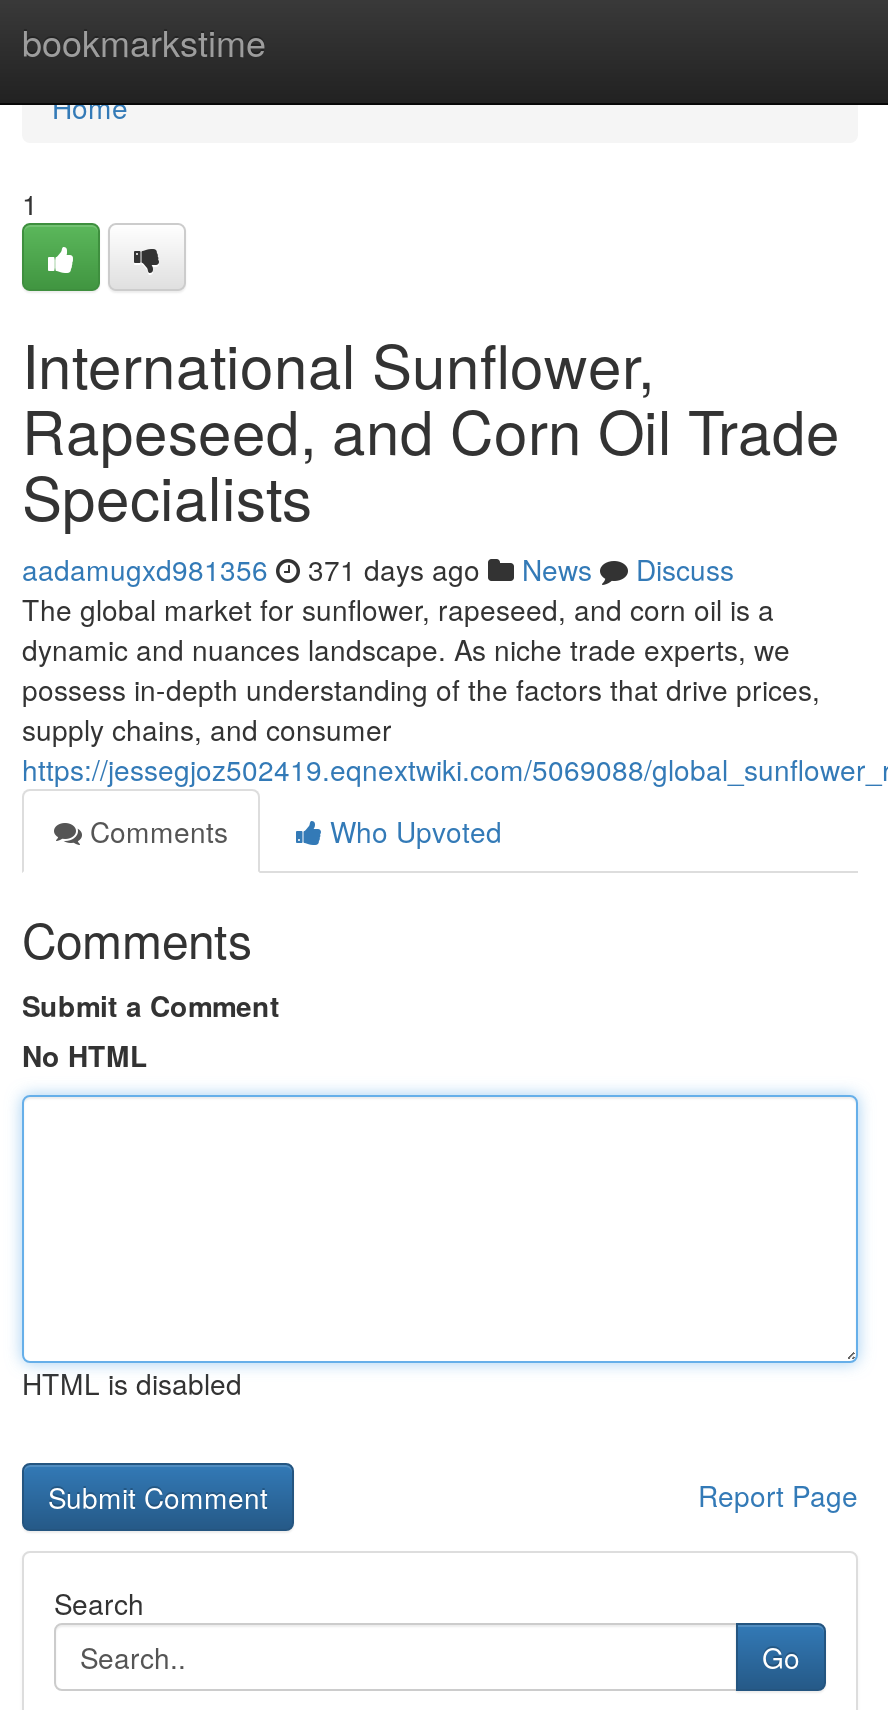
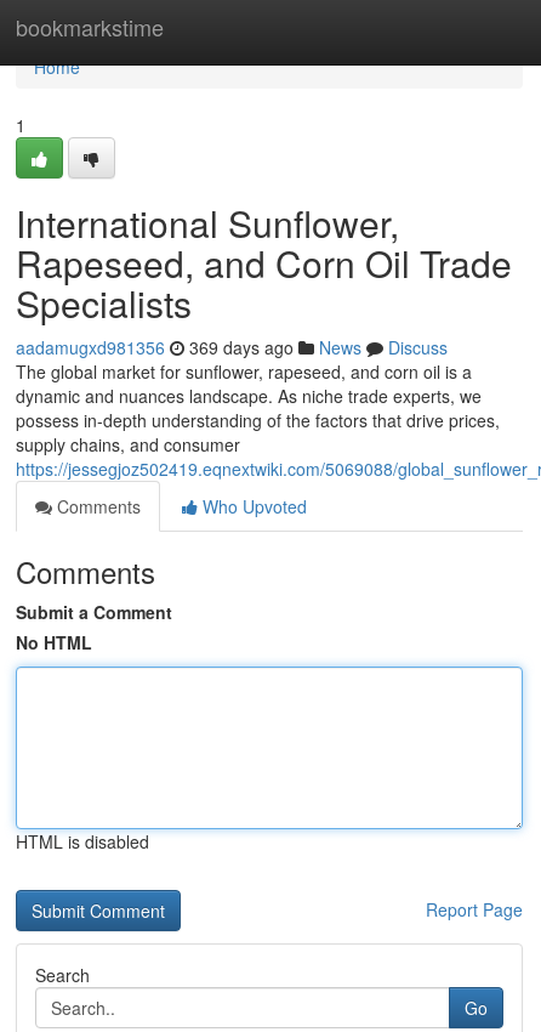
[22,549,734,589] aadamugxd981356 371 days ago News Discuss -> [16,335,448,359] aadamugxd981356 369 days ago News Discuss

